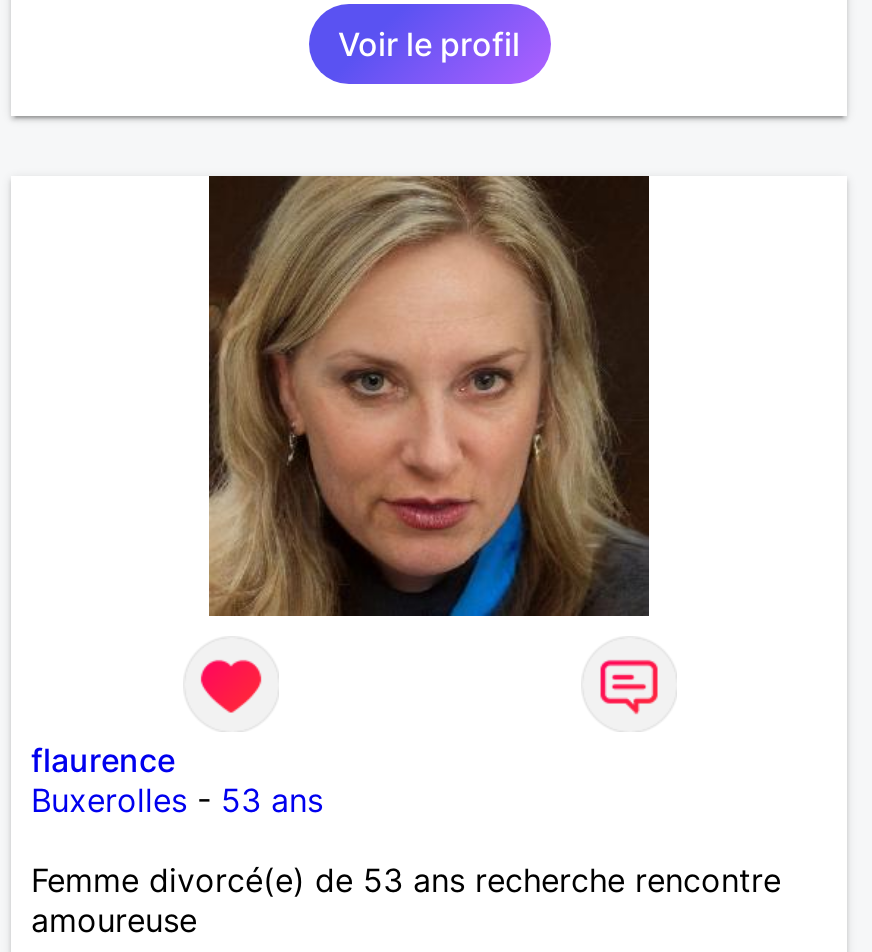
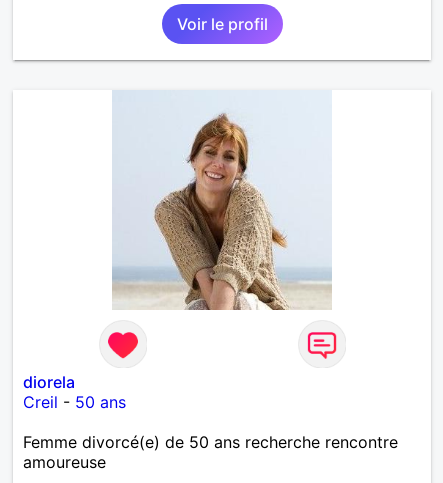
[207,174,651,618] [image] -> [112,90,332,311] [image]
[31,740,323,820] flaurence | Buxerolles - 53 ans -> [23,372,126,412] diorela | Creil - 50 ans
[31,860,781,900] Femme divorcé(e) de 53 ans recherche rencontre -> [23,432,398,452] Femme divorcé(e) de 50 ans recherche rencontre

